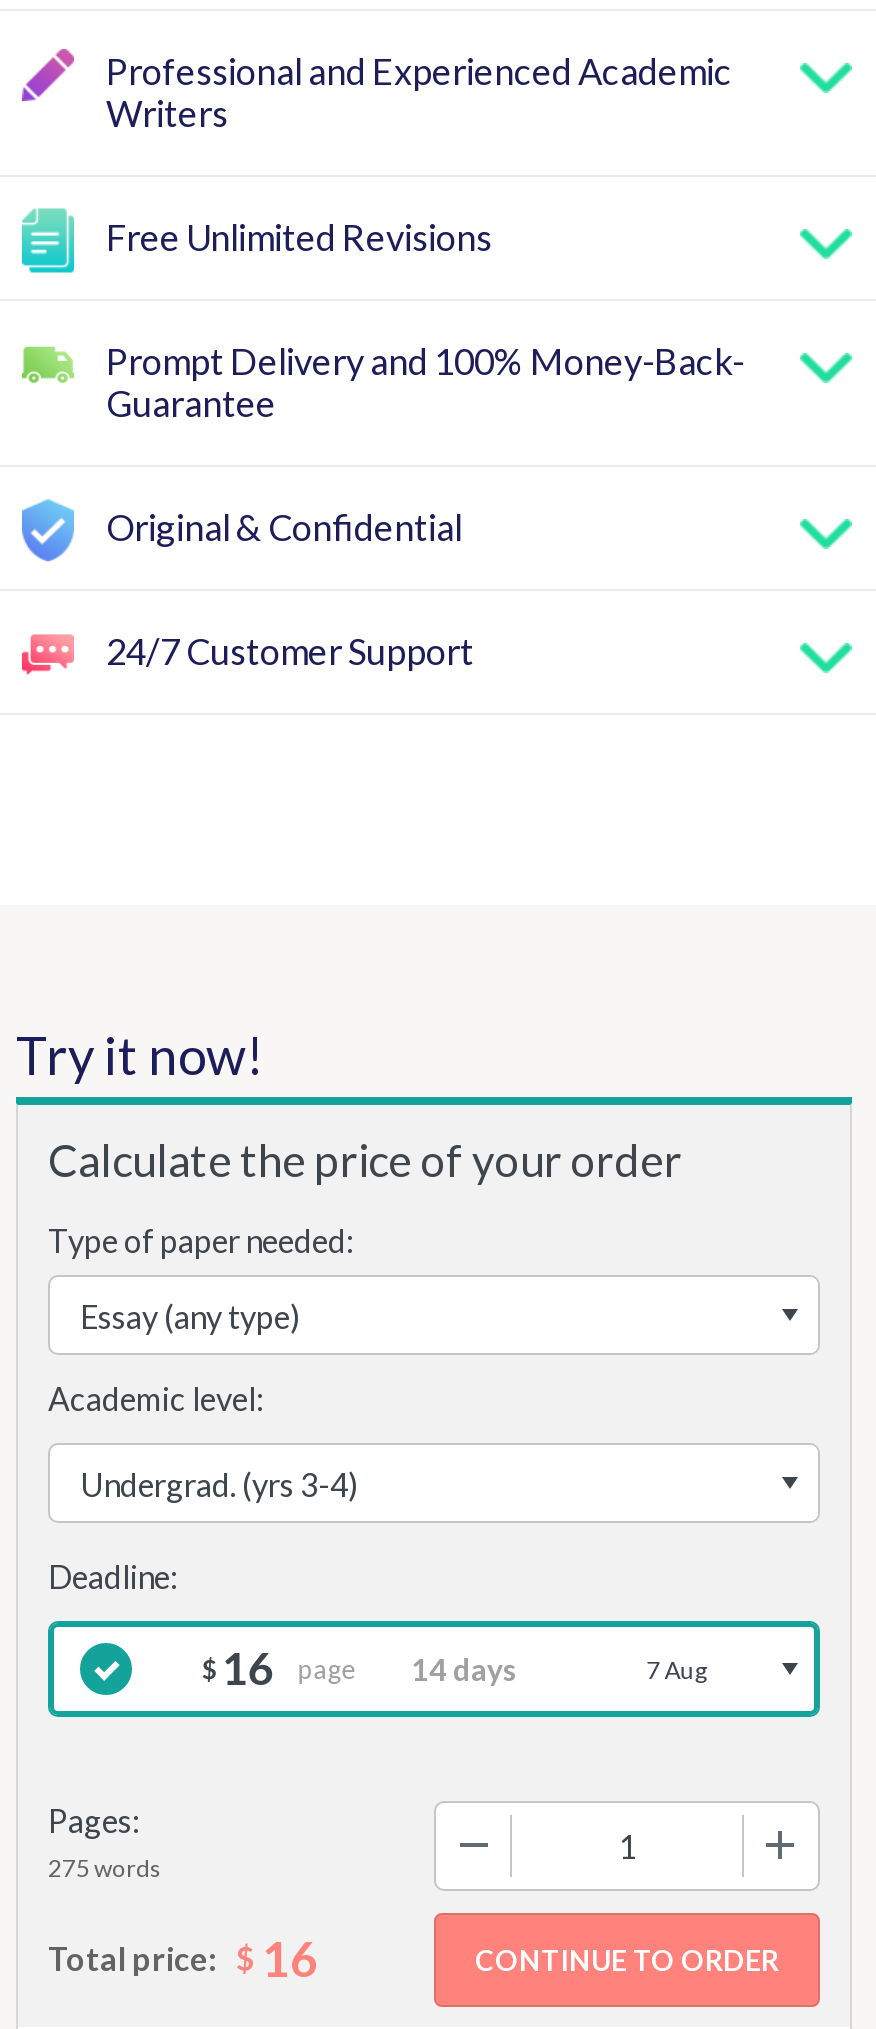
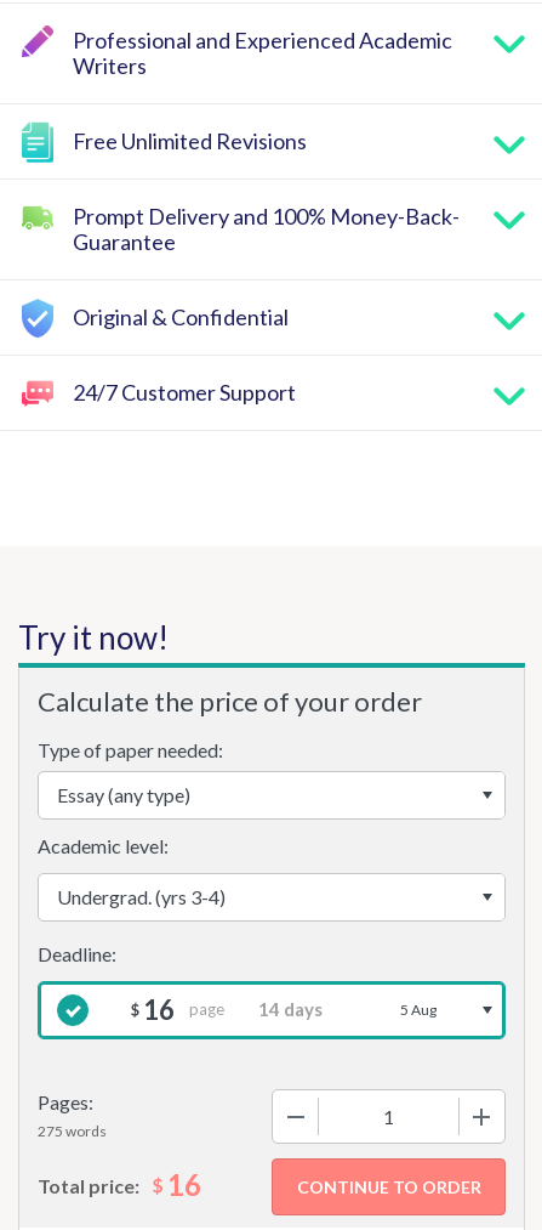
[646,1654,706,1684] 7 Aug -> [400,1001,437,1019] 5 Aug

